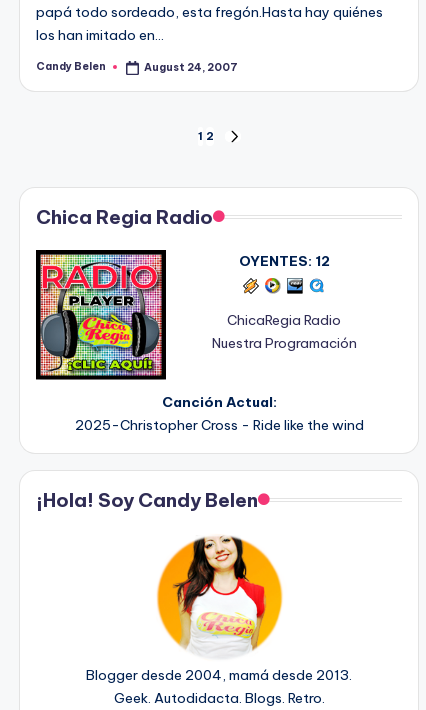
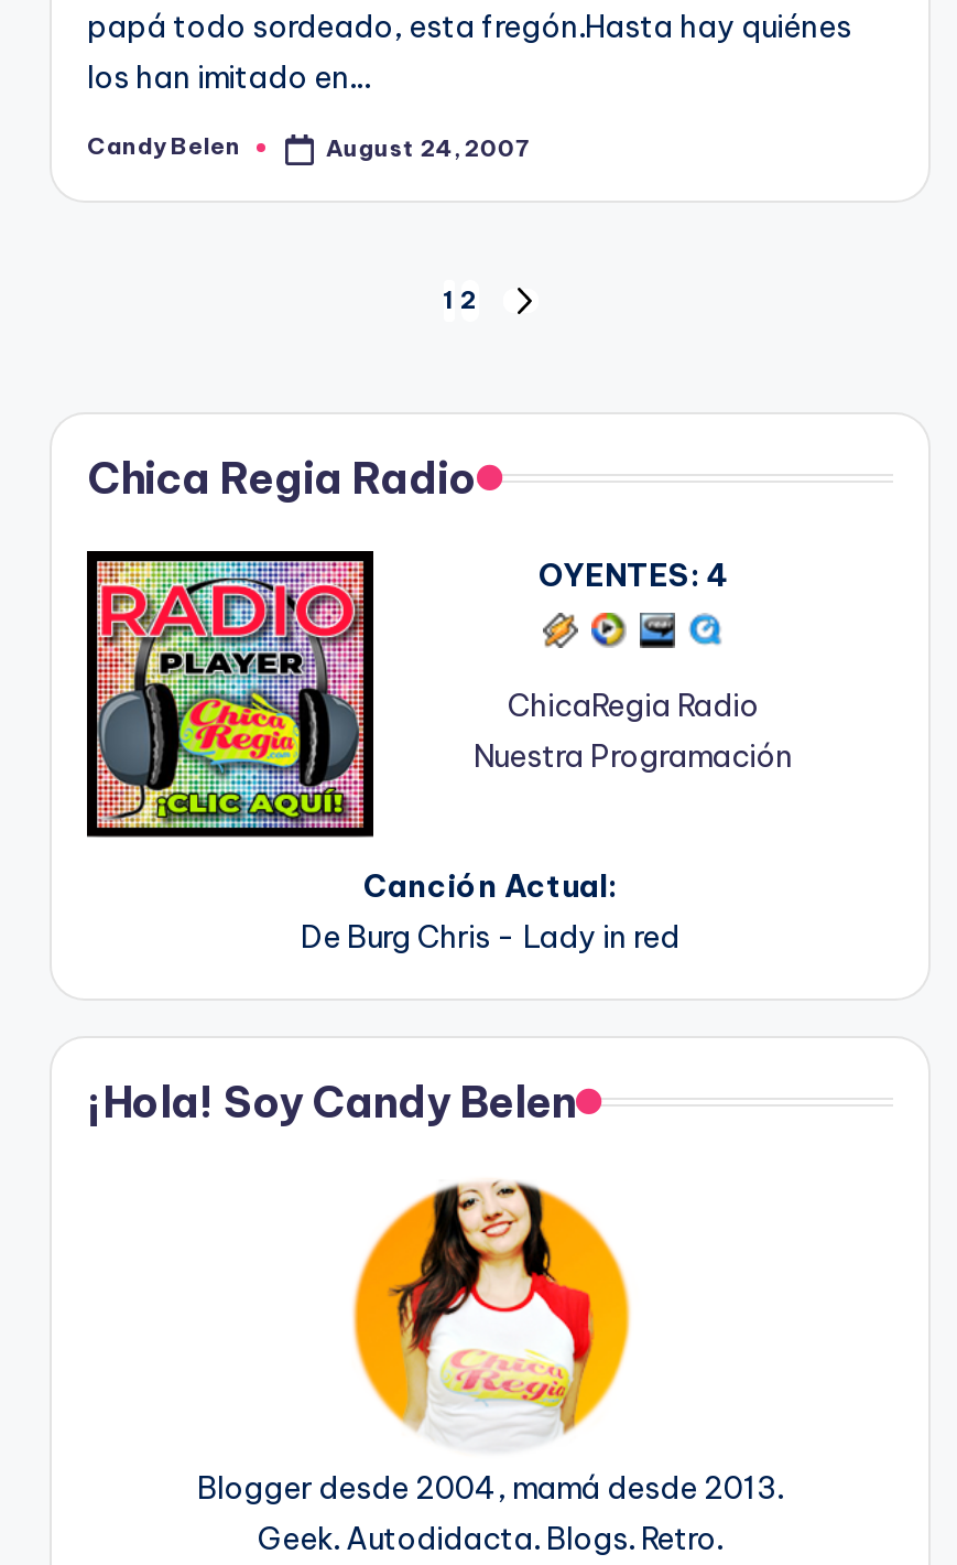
[238,252,329,270] OYENTES: 12 -> [539,556,728,596] OYENTES: 4
[74,416,363,434] 2025-Christopher Cross - Ride like the wind -> [301,917,679,956] De Burg Chris - Lady in red

